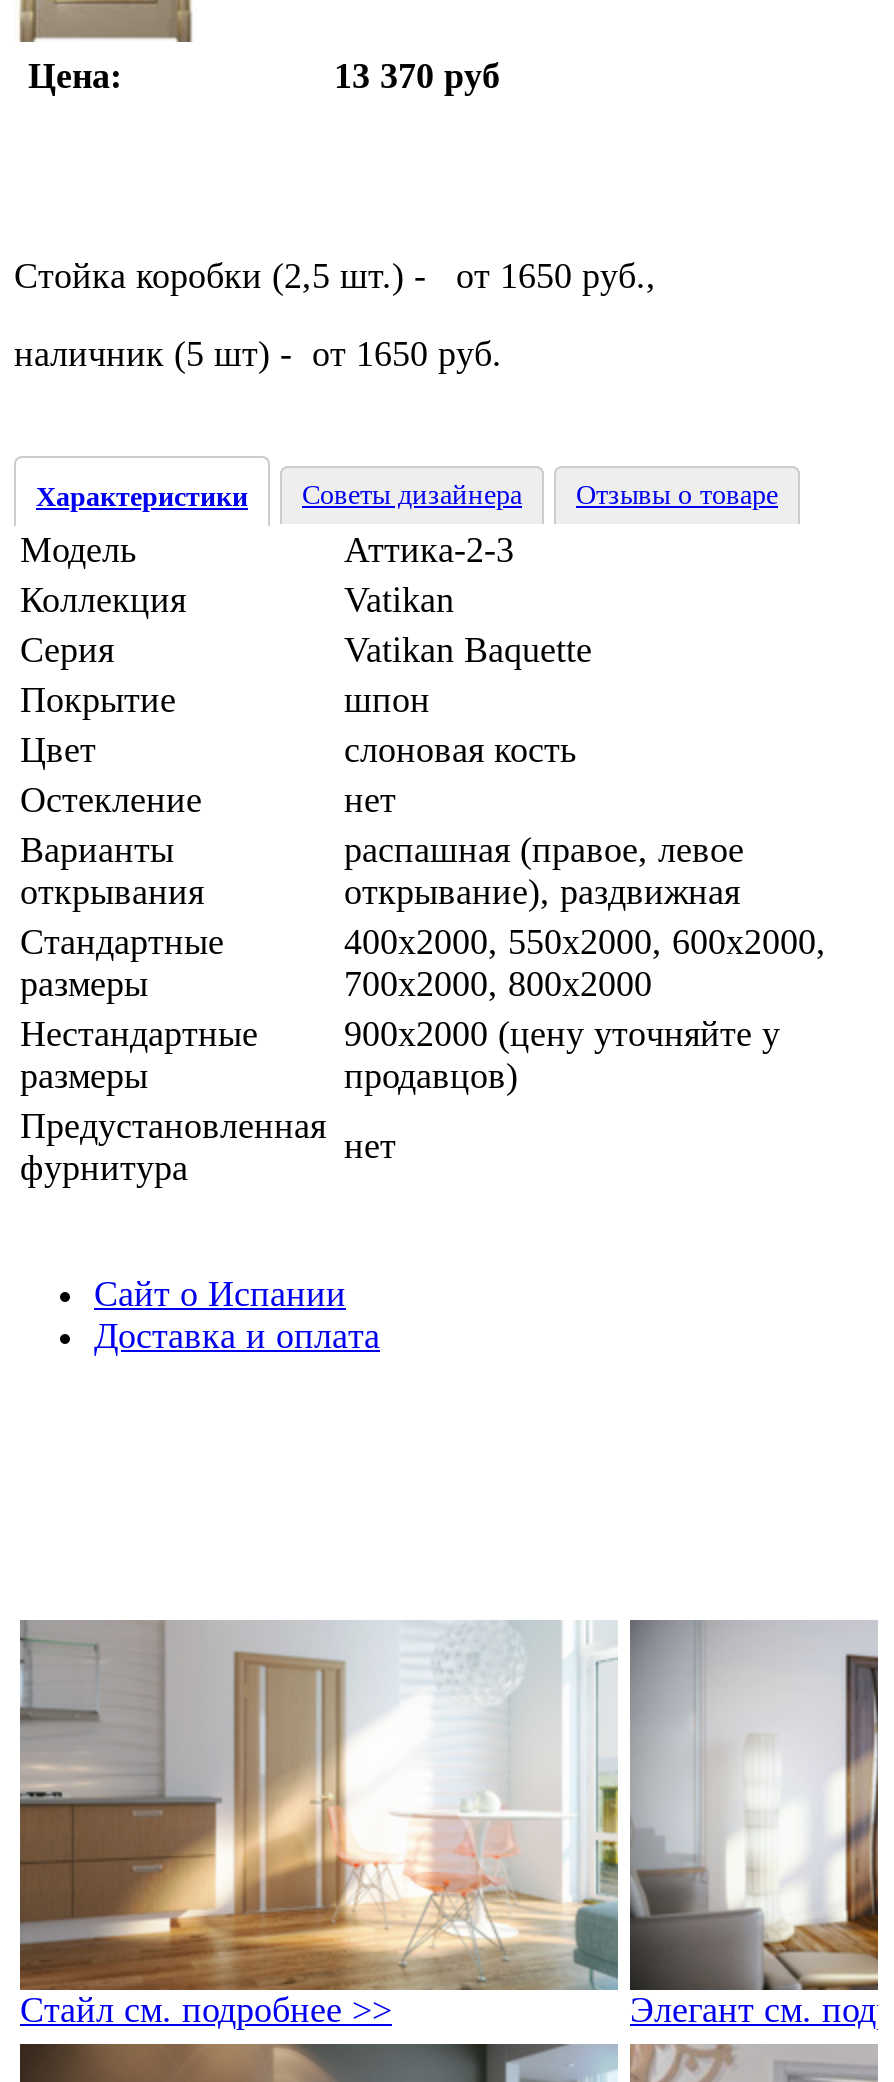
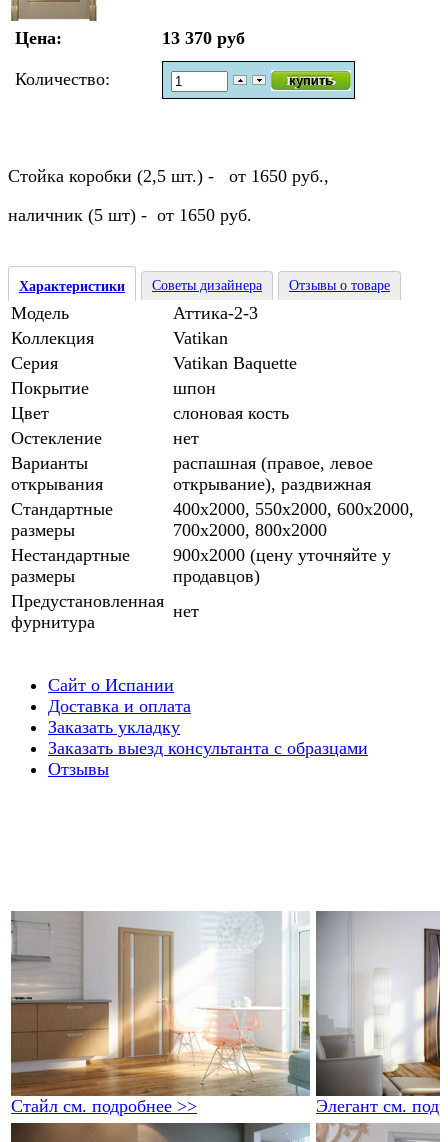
none -> [15,69,110,89] Количество:
none -> [161,60,356,100] [image]
none -> [48,717,368,779] Заказать укладку | Заказать выезд консультанта с образцами | Отзывы

